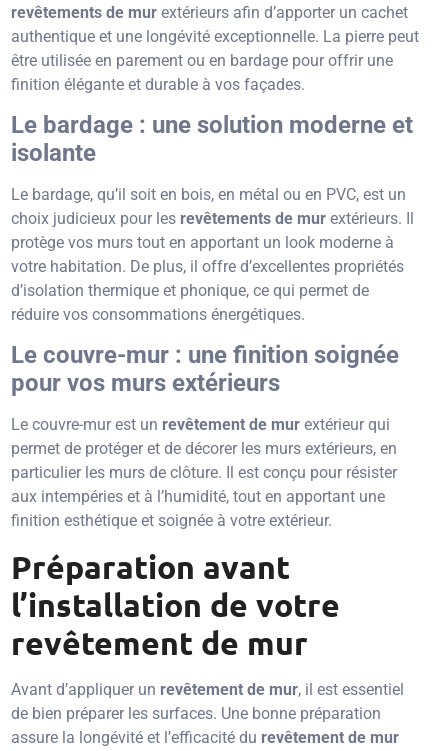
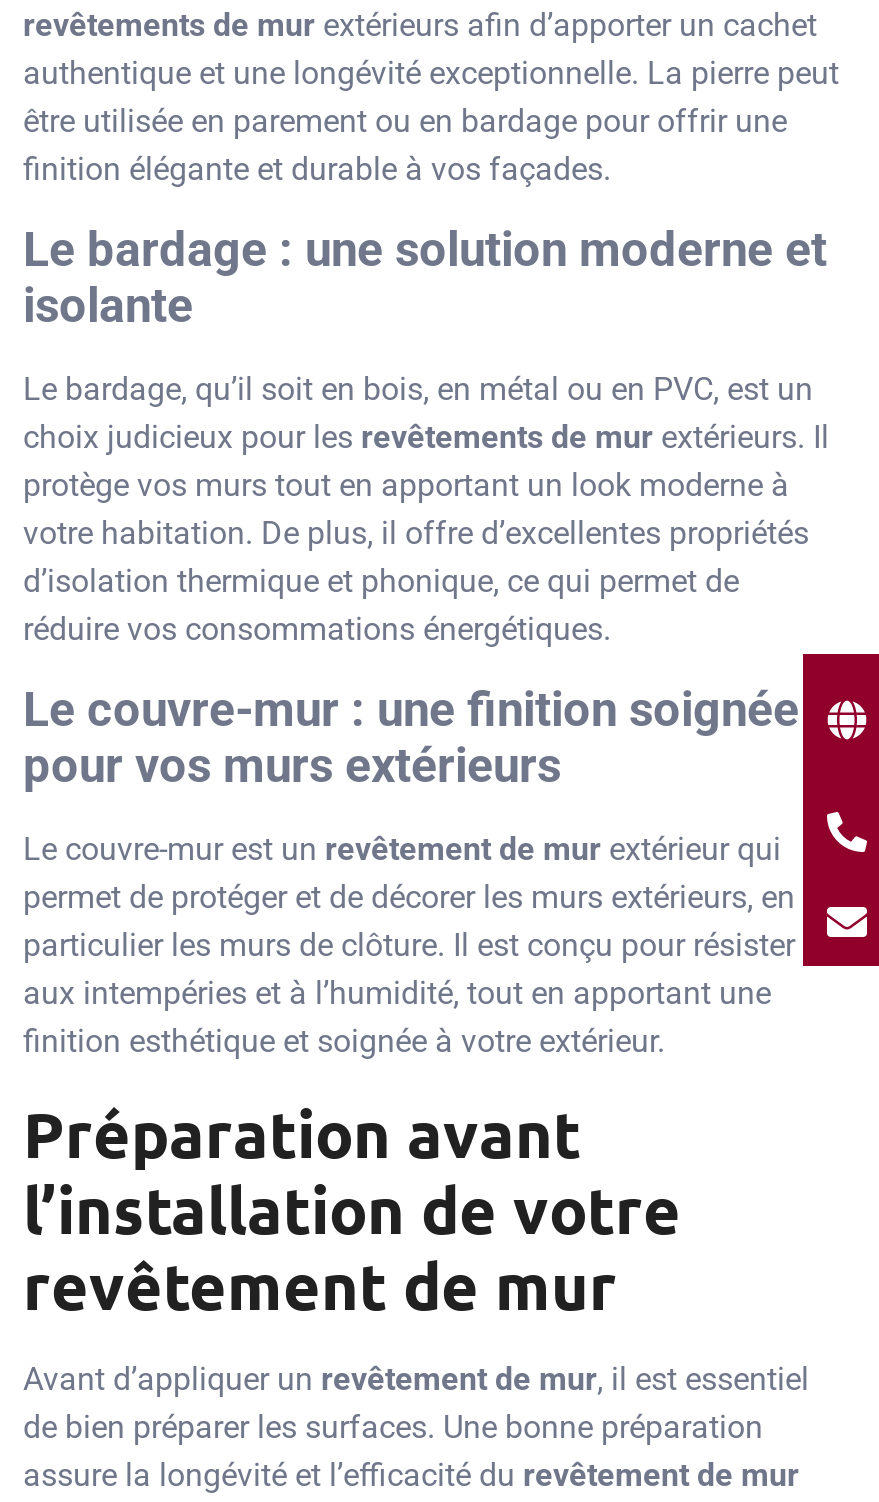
none -> [801,652,873,968] [image]

